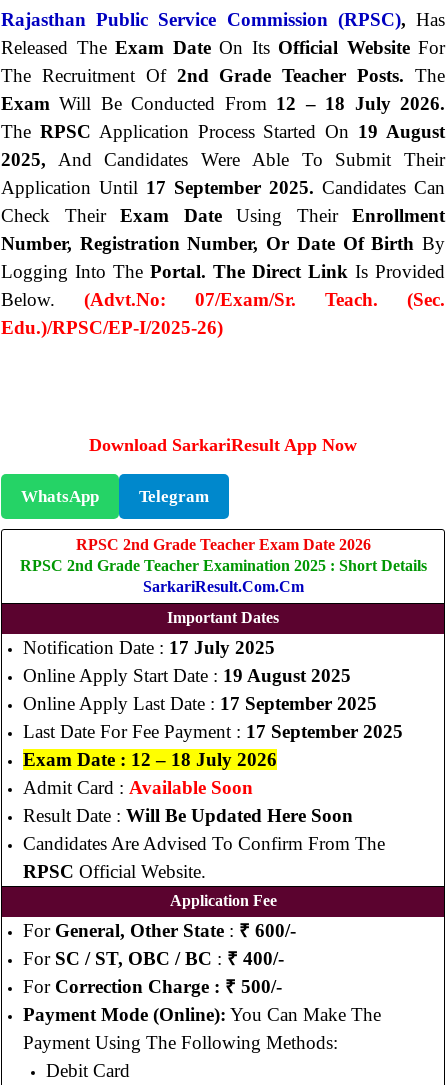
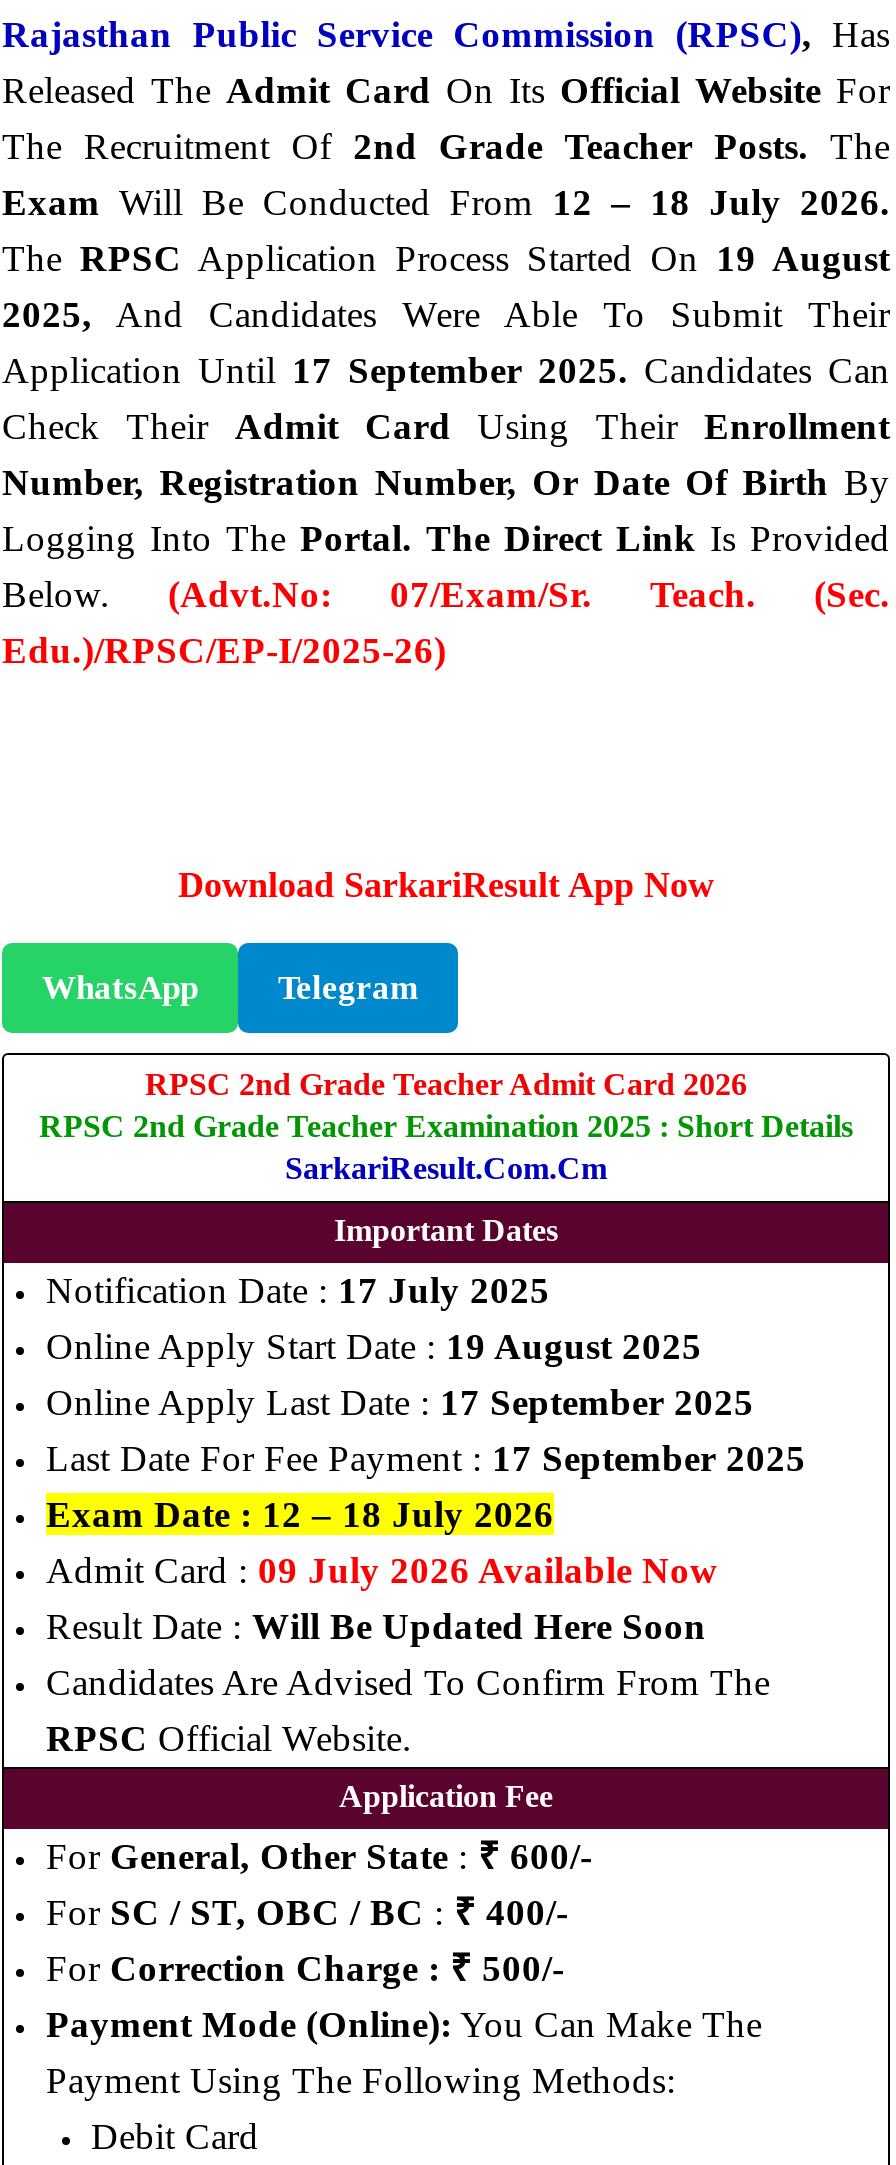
[1,37,445,58] Released The Exam Date On Its Official Website For -> [2,69,890,111] Released The Admit Card On Its Official Website For
[1,205,445,226] Check Their Exam Date Using Their Enrollment -> [2,405,890,447] Check Their Admit Card Using Their Enrollment
[75,536,370,553] RPSC 2nd Grade Teacher Exam Date 2026 -> [145,1067,747,1101] RPSC 2nd Grade Teacher Admit Card 2026
[23,777,253,798] Admit Card : Available Soon -> [46,1549,718,1591] Admit Card : 09 July 2026 Available Now

